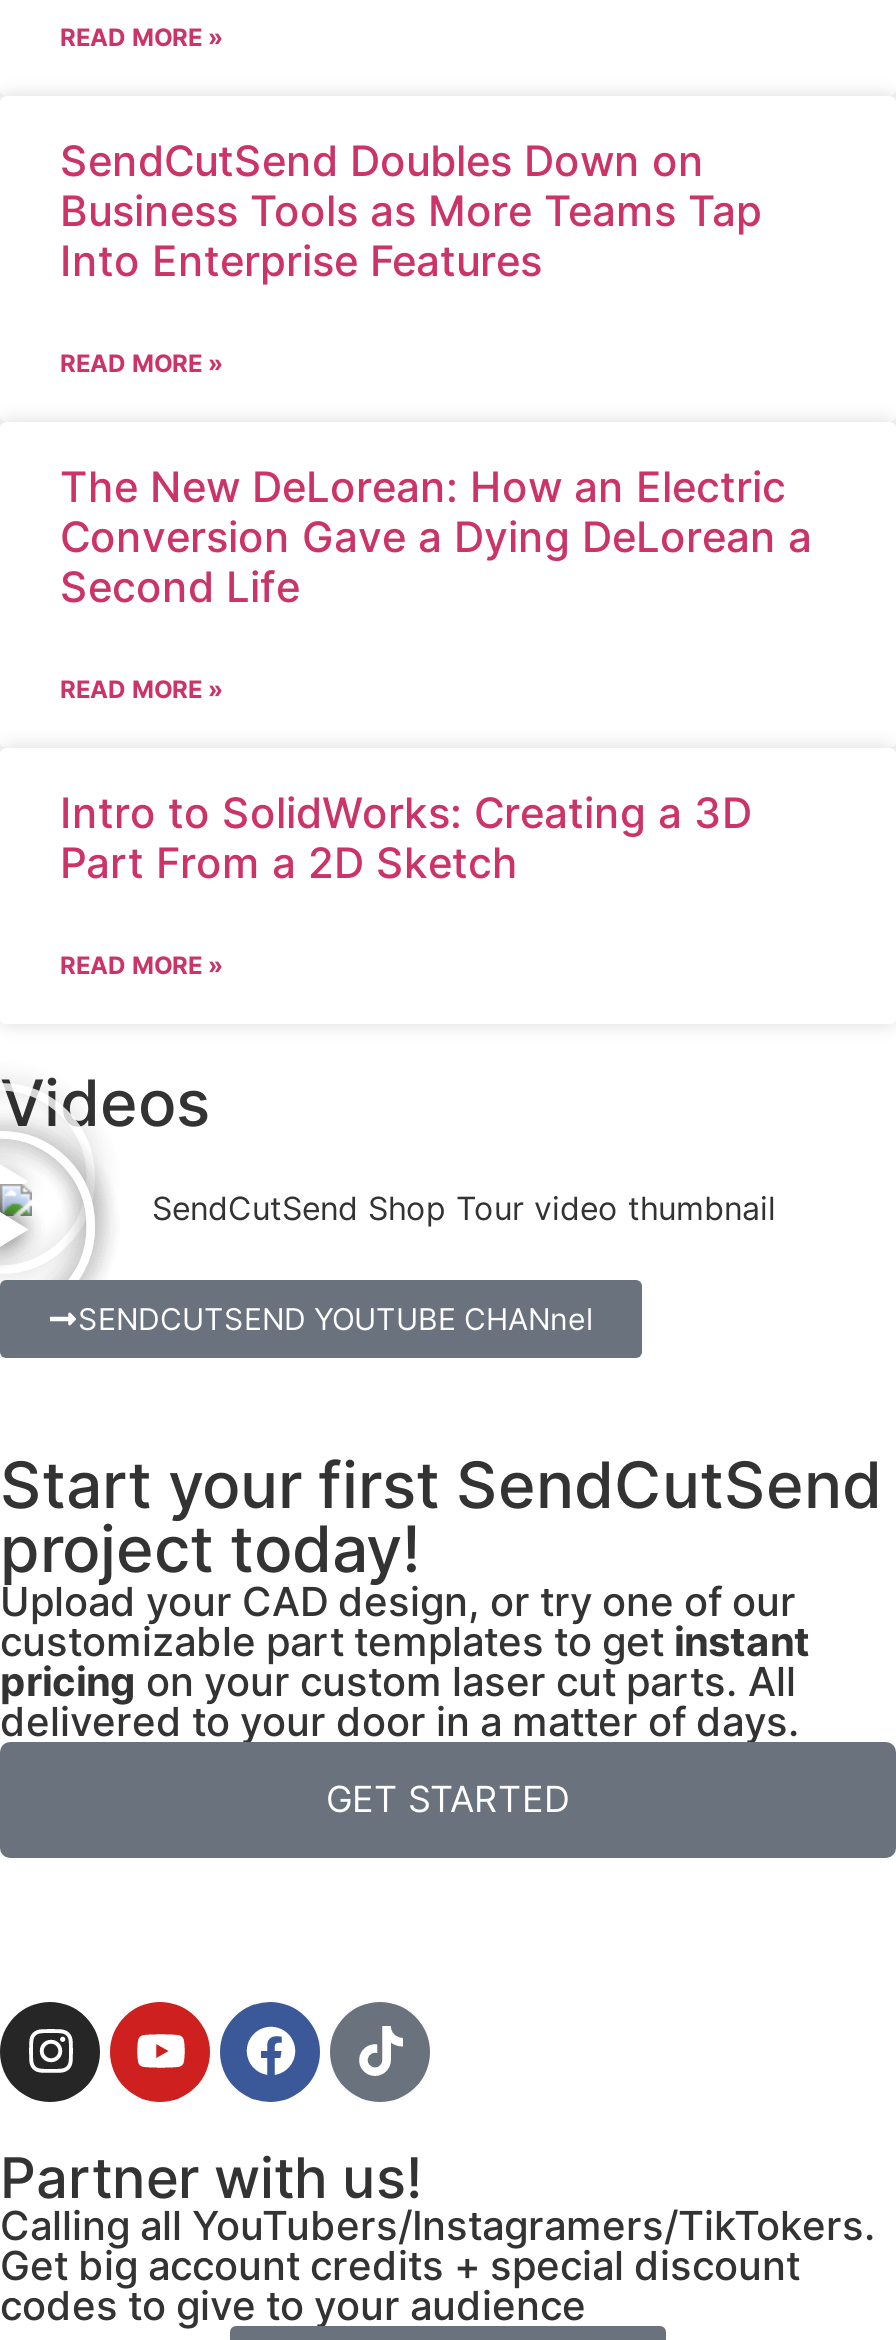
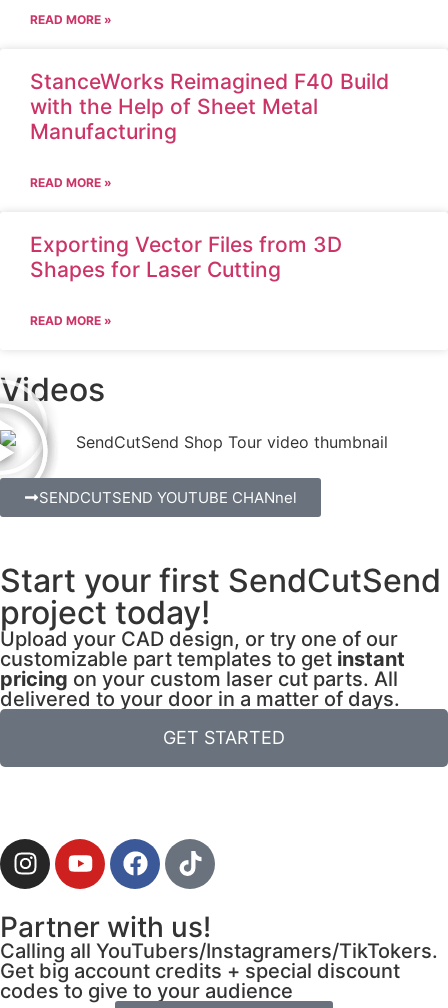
[60,136,762,286] SendCutSend Doubles Down on | Business Tools as More Teams Tap | Into Enterprise Features -> [30,69,389,144] StanceWorks Reimagined F40 Build | with the Help of Sheet Metal | Manufacturing
[60,462,812,888] The New DeLorean: How an Electric | Conversion Gave a Dying DeLorean a | Second Life | READ MORE » | Intro to SolidWorks: Creating a 3D | Part From a 2D Sketch -> [30,232,342,282] Exporting Vector Files from 3D | Shapes for Laser Cutting

